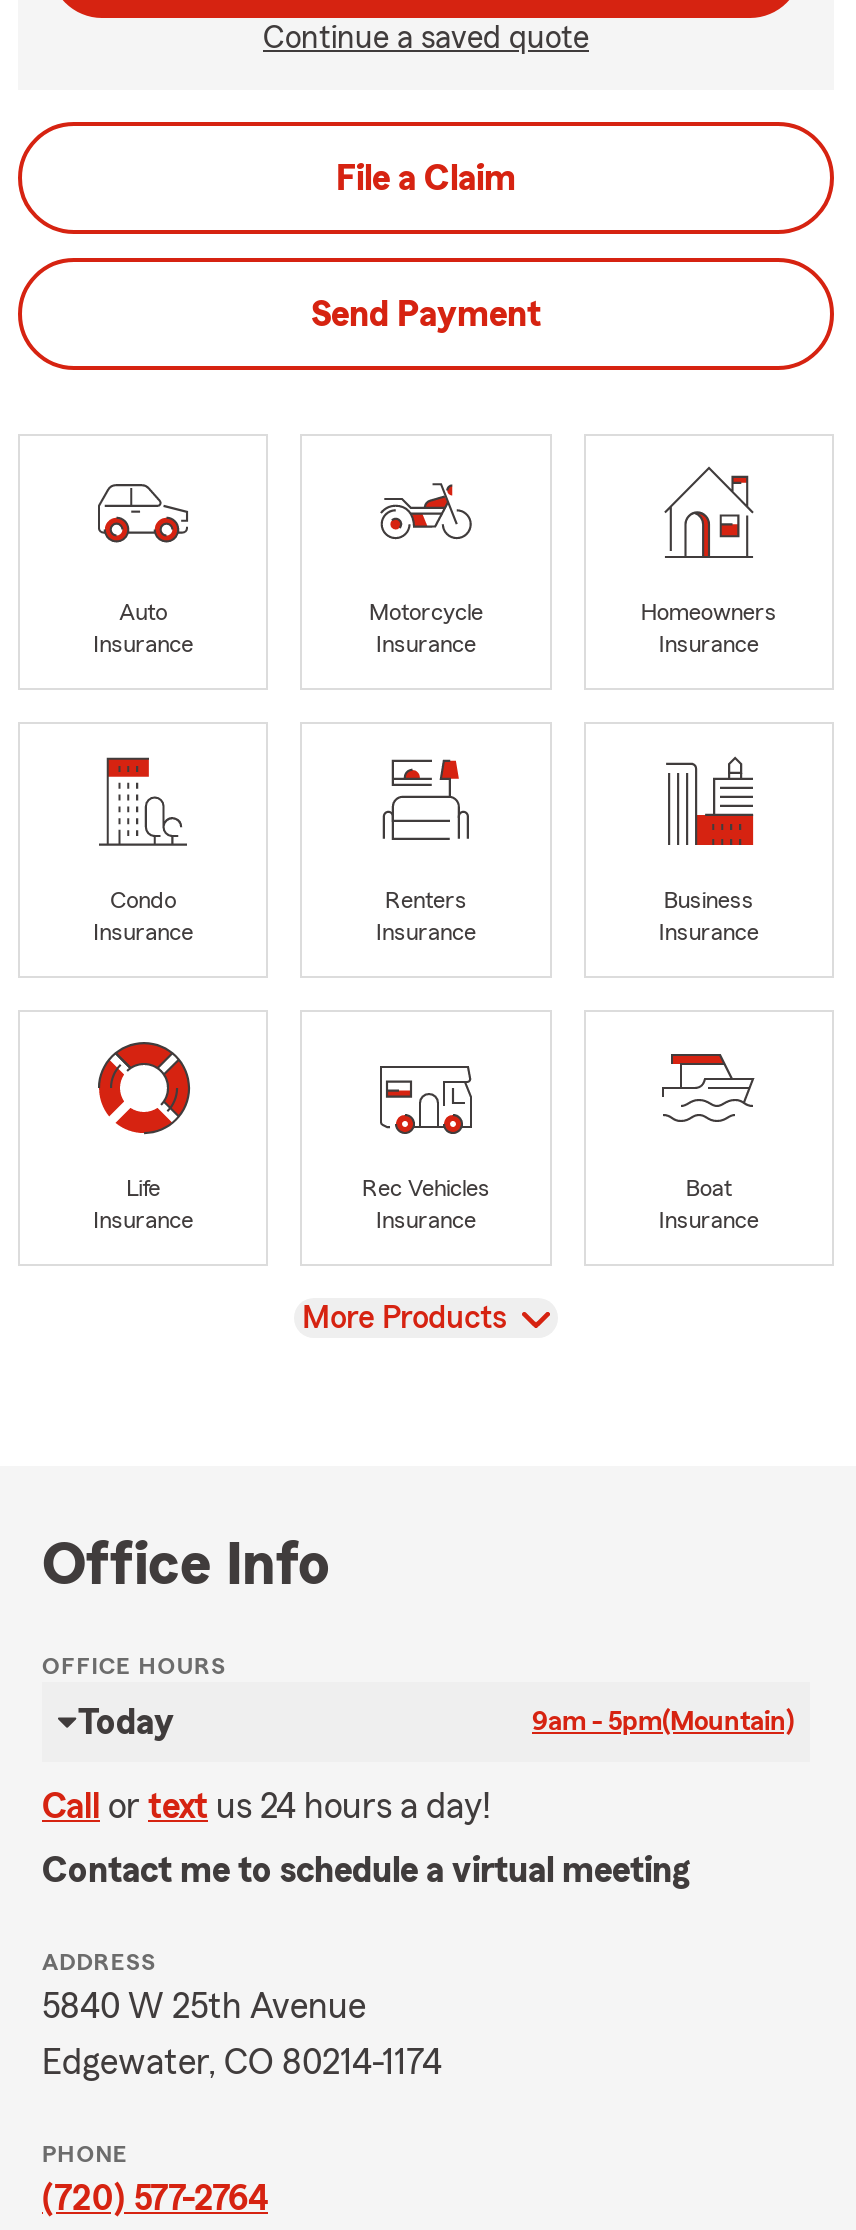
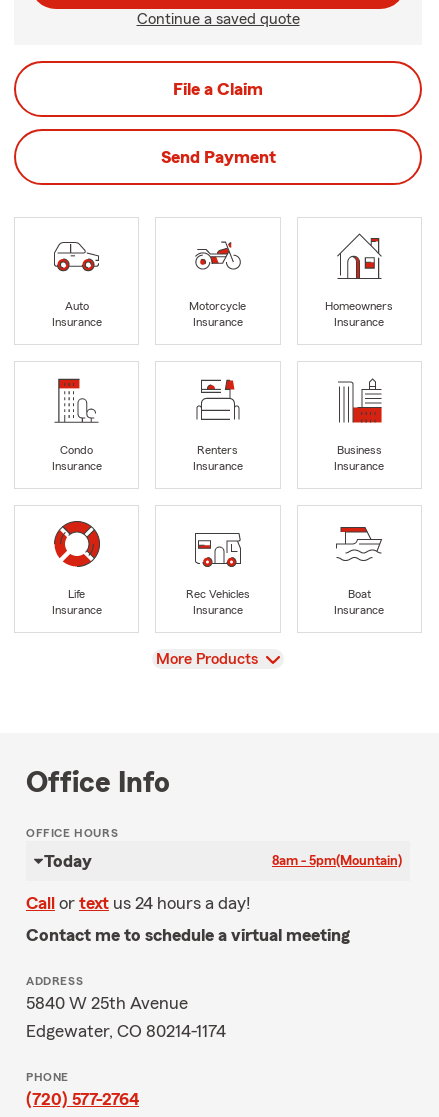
[532,1708,794,1736] 9am - 5pm(Mountain) -> [272,854,402,868] 8am - 5pm(Mountain)

